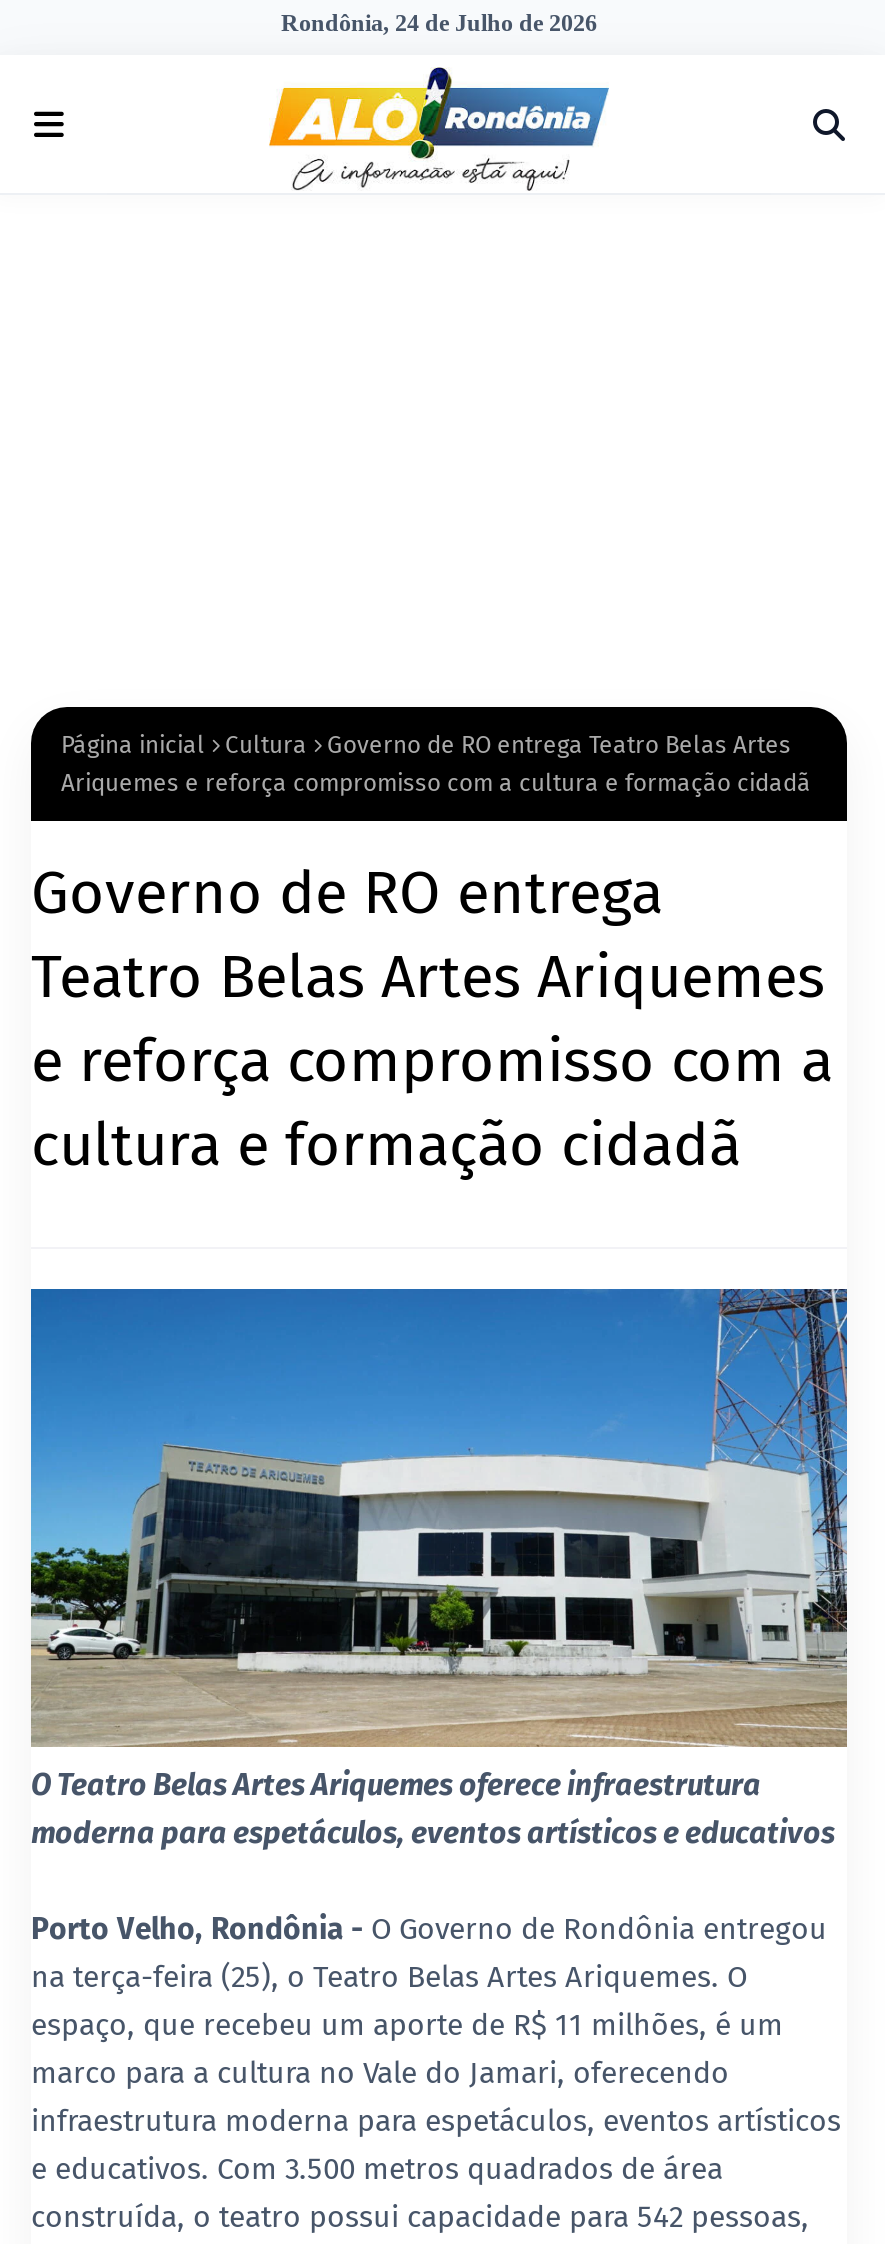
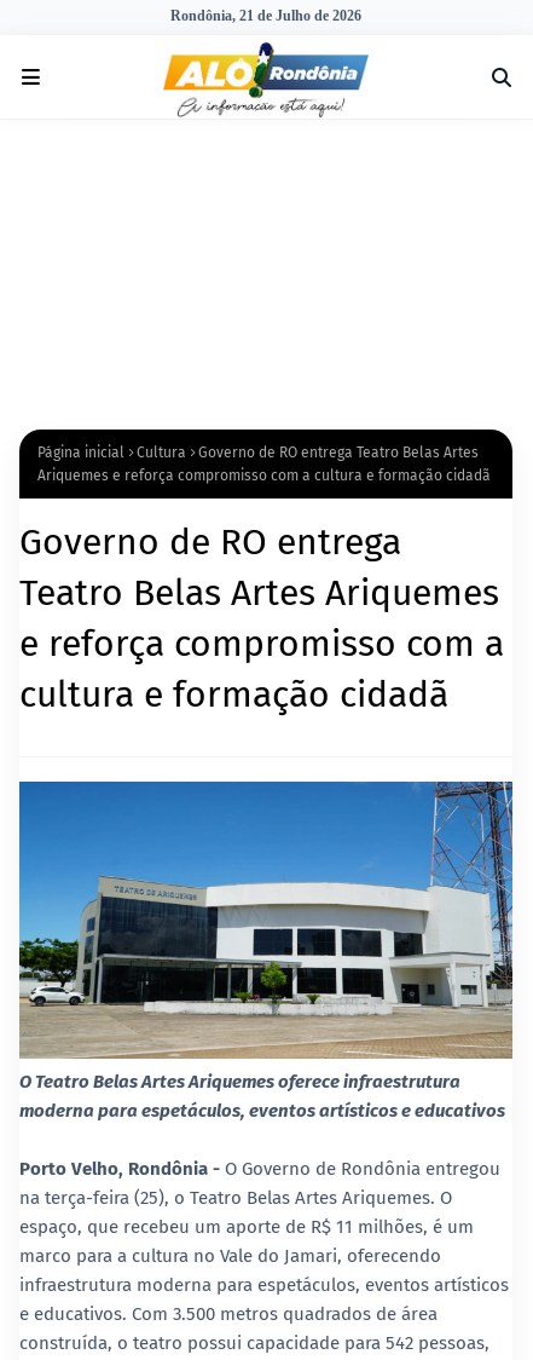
[281,9,597,37] Rondônia, 24 de Julho de 2026 -> [170,7,361,24] Rondônia, 21 de Julho de 2026

